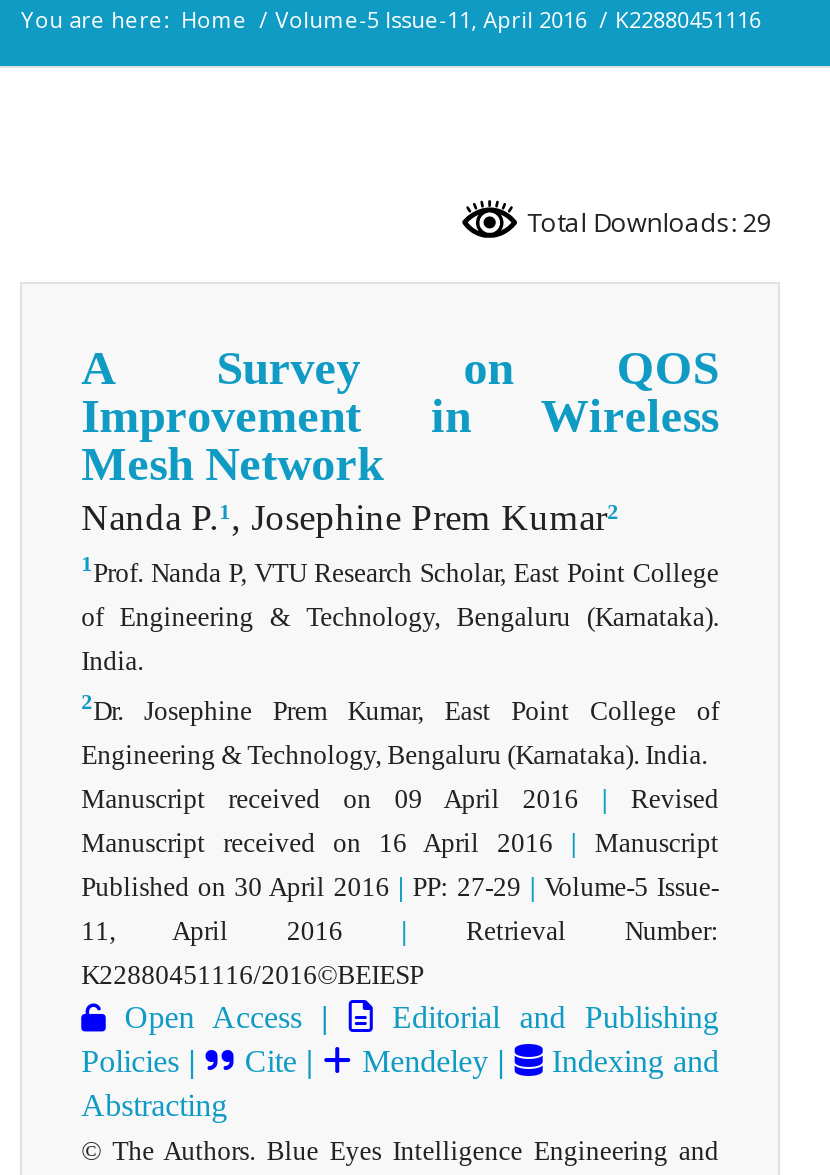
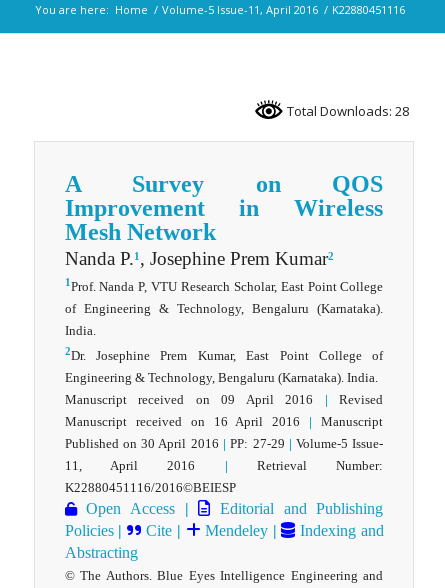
[521,204,771,240] Total Downloads: 29 -> [284,102,409,120] Total Downloads: 28

